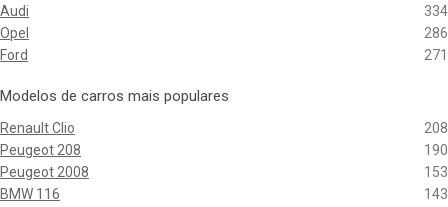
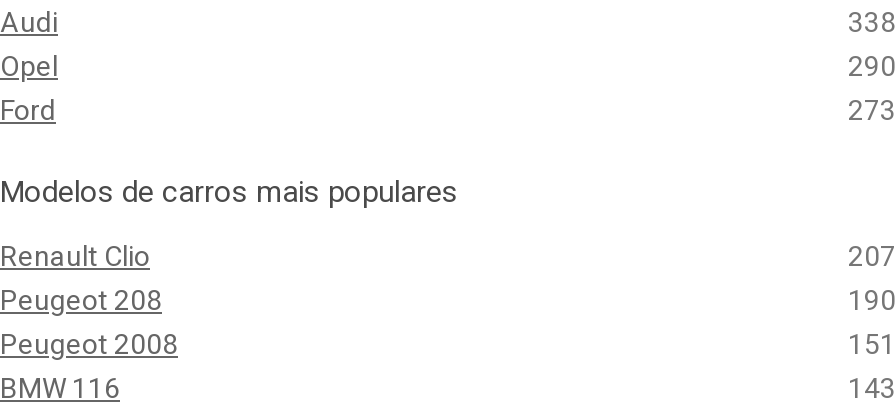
[424,3,448,19] 334 -> [848,6,896,38] 338
[424,25,448,41] 286 -> [848,50,896,82] 290
[424,47,448,63] 271 -> [848,94,896,126] 273
[424,120,448,136] 208 -> [848,240,896,272] 207
[424,164,448,180] 153 -> [848,328,896,360] 151

